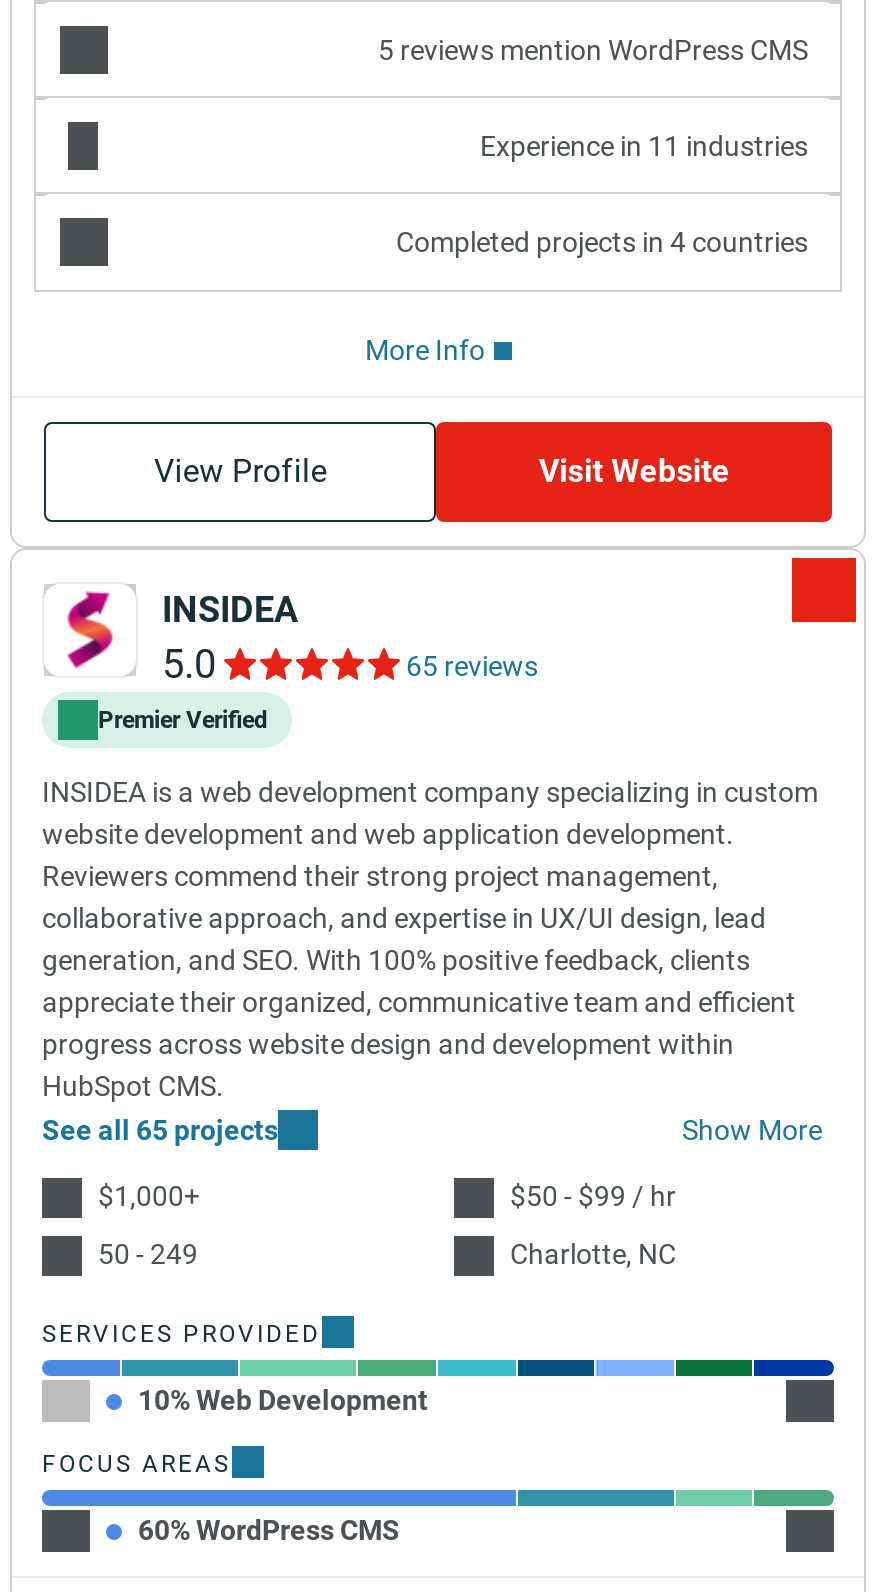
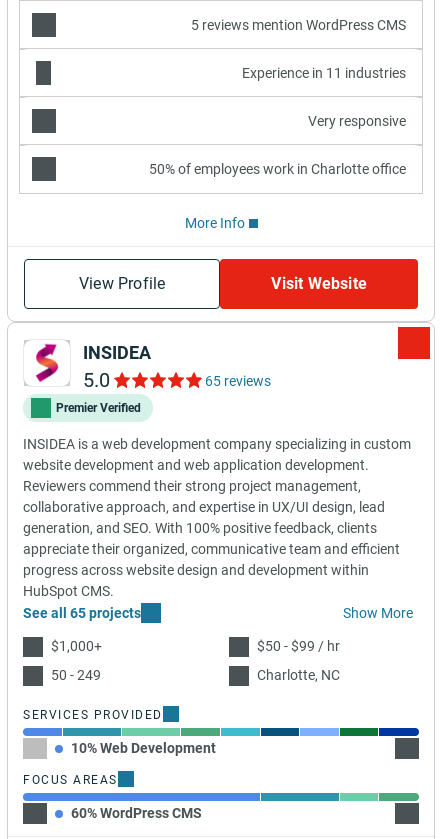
[396,225,808,257] Completed projects in 4 countries -> [149,112,406,176] Very responsive | 50% of employees work in Charlotte office

